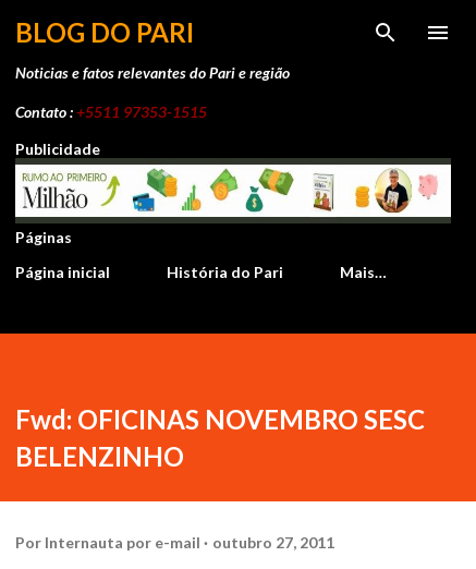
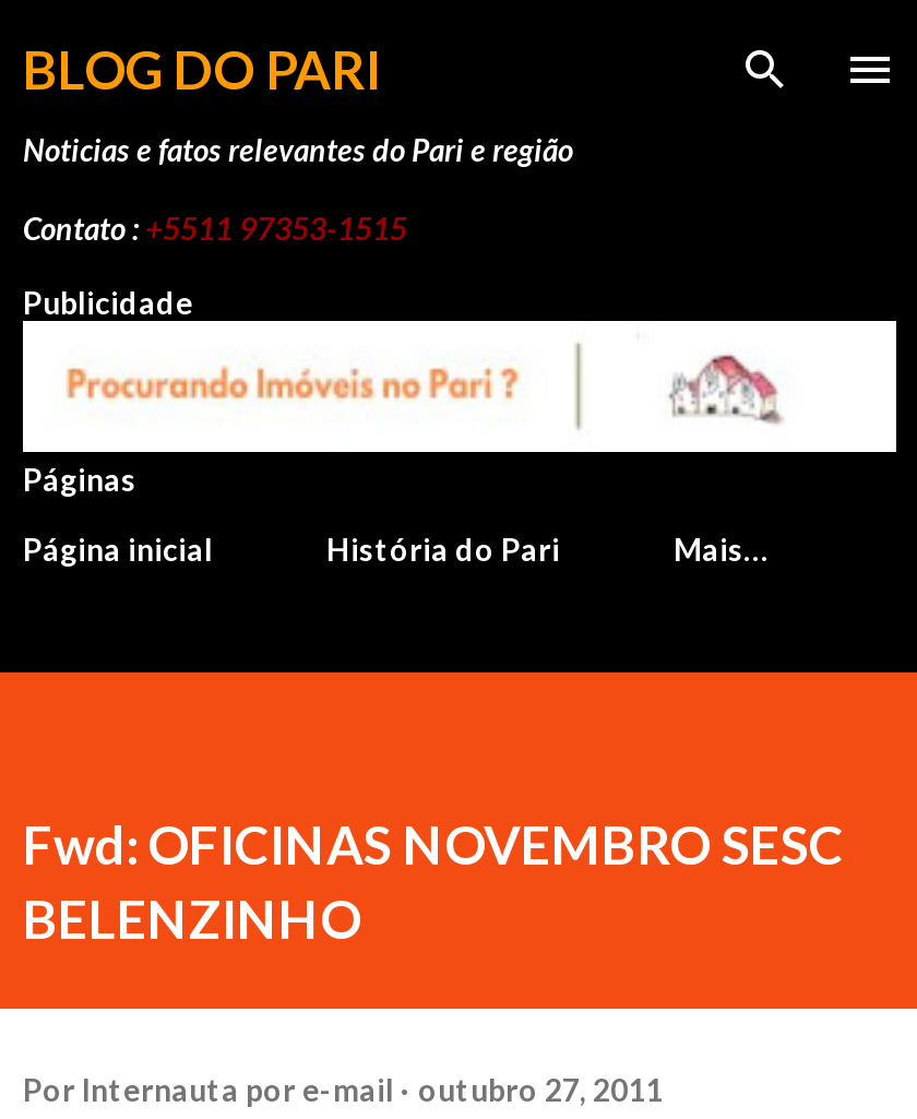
[15,158,451,223] [image] -> [21,319,898,454] [image]

